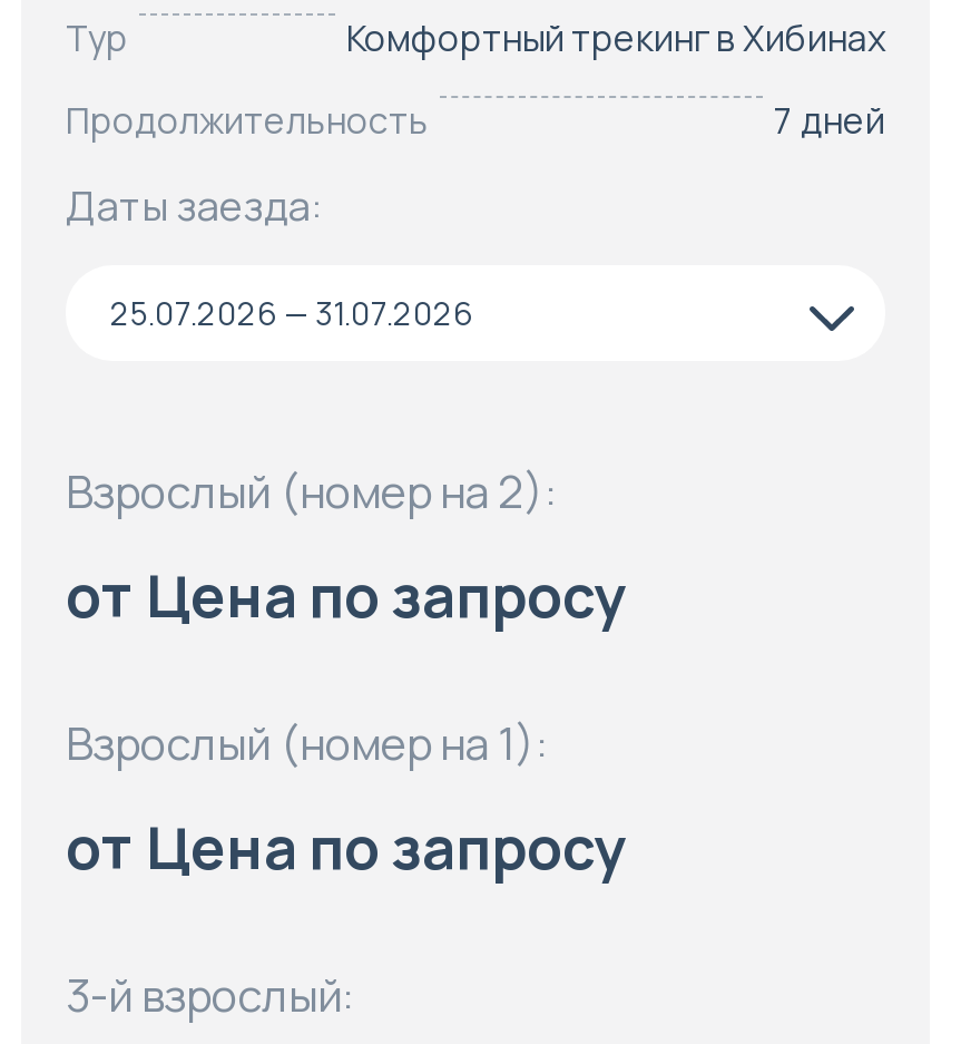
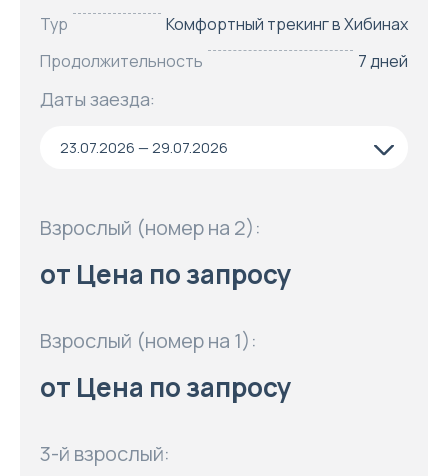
[110,292,473,334] 25.07.2026 — 31.07.2026 -> [60,138,228,157] 23.07.2026 — 29.07.2026

